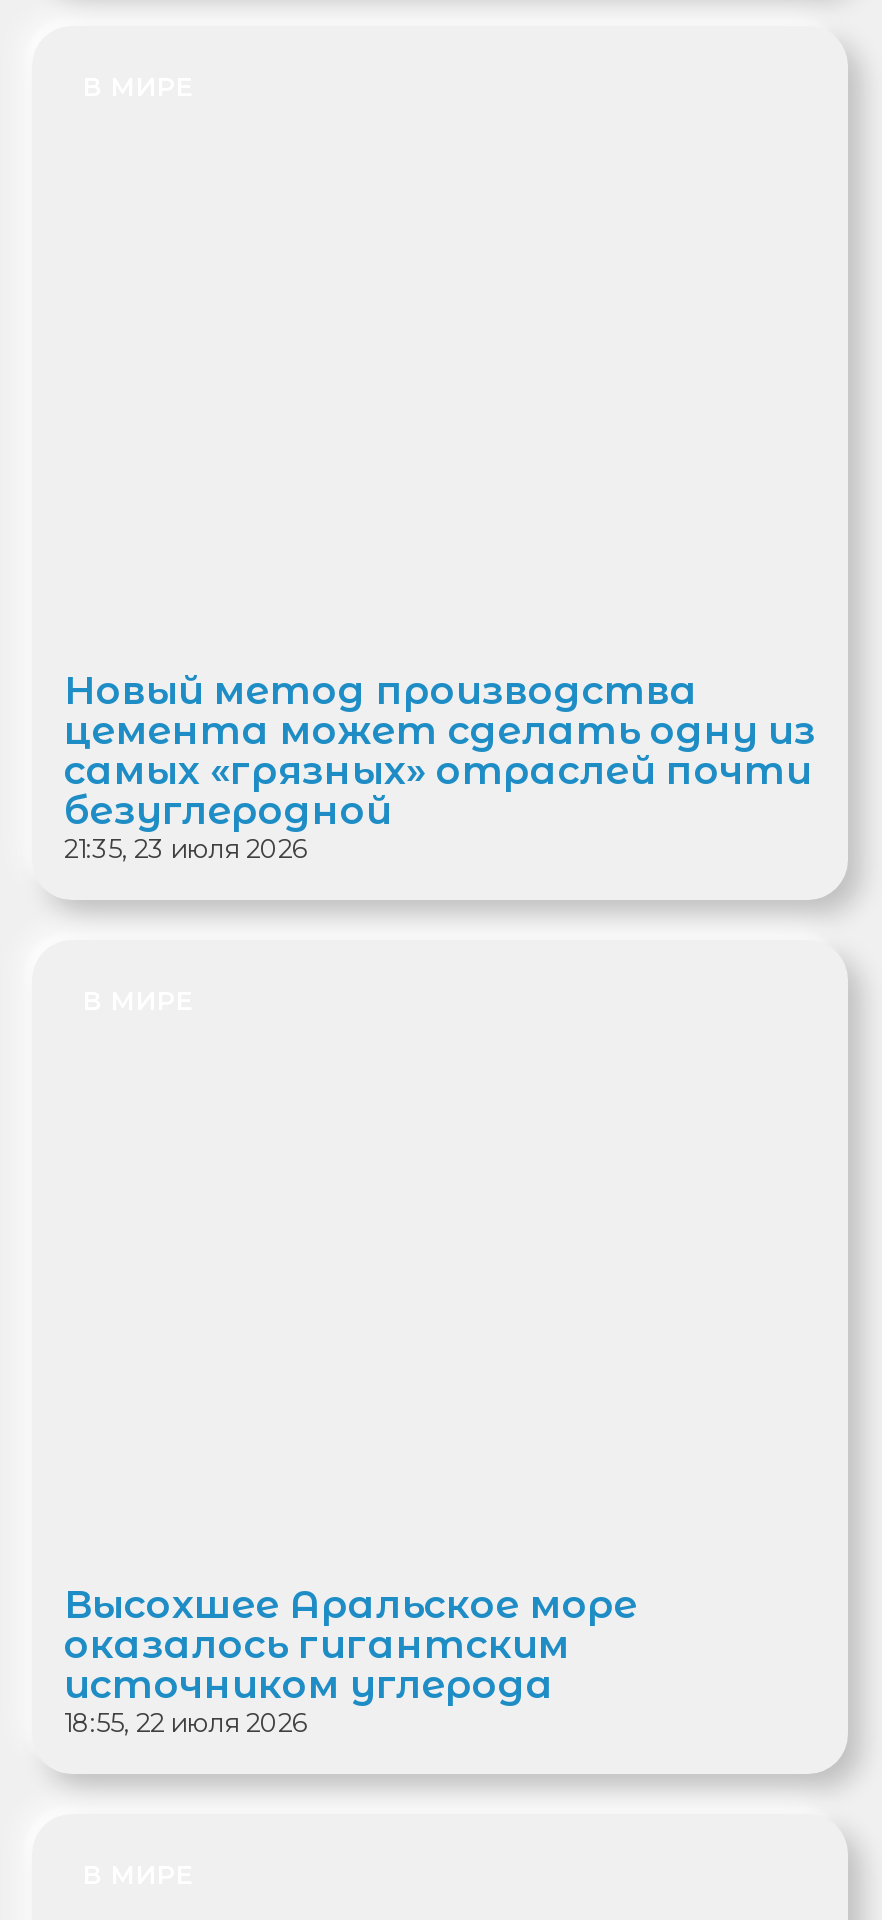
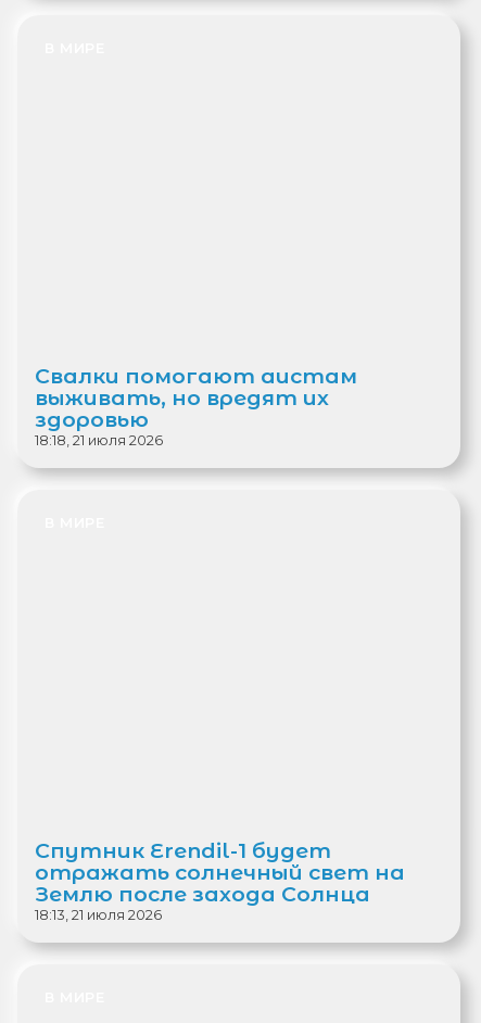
[64,667,816,865] Новый метод производства | цемента может сделать одну из | самых «грязных» отраслей почти | безуглеродной | 21:35, 23 июля 2026 -> [35,362,357,448] Свалки помогают аистам | выживать, но вредят их | здоровью | 18:18, 21 июля 2026
[64,1581,638,1739] Высохшее Аральское море | оказалось гигантским | источником углерода | 18:55, 22 июля 2026 -> [35,837,405,923] Спутник Erendil-1 будет | отражать солнечный свет на | Землю после захода Солнца | 18:13, 21 июля 2026

